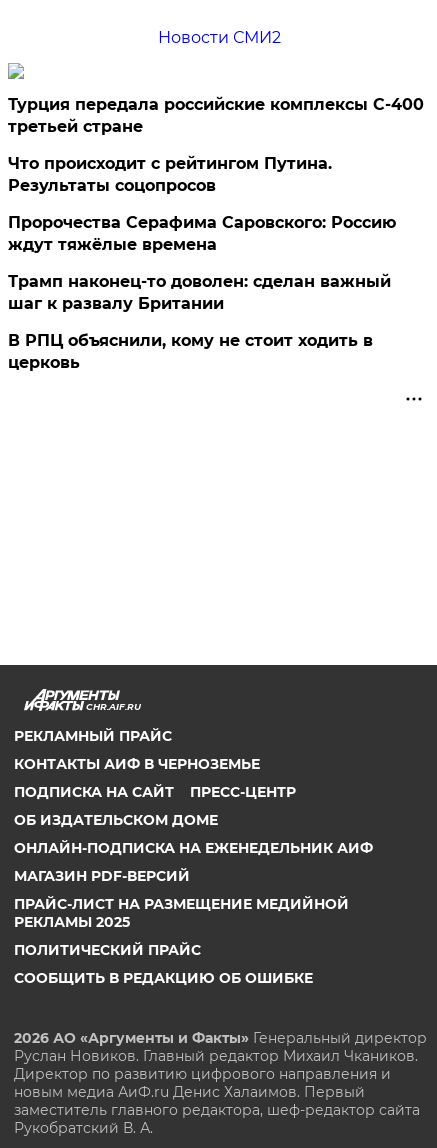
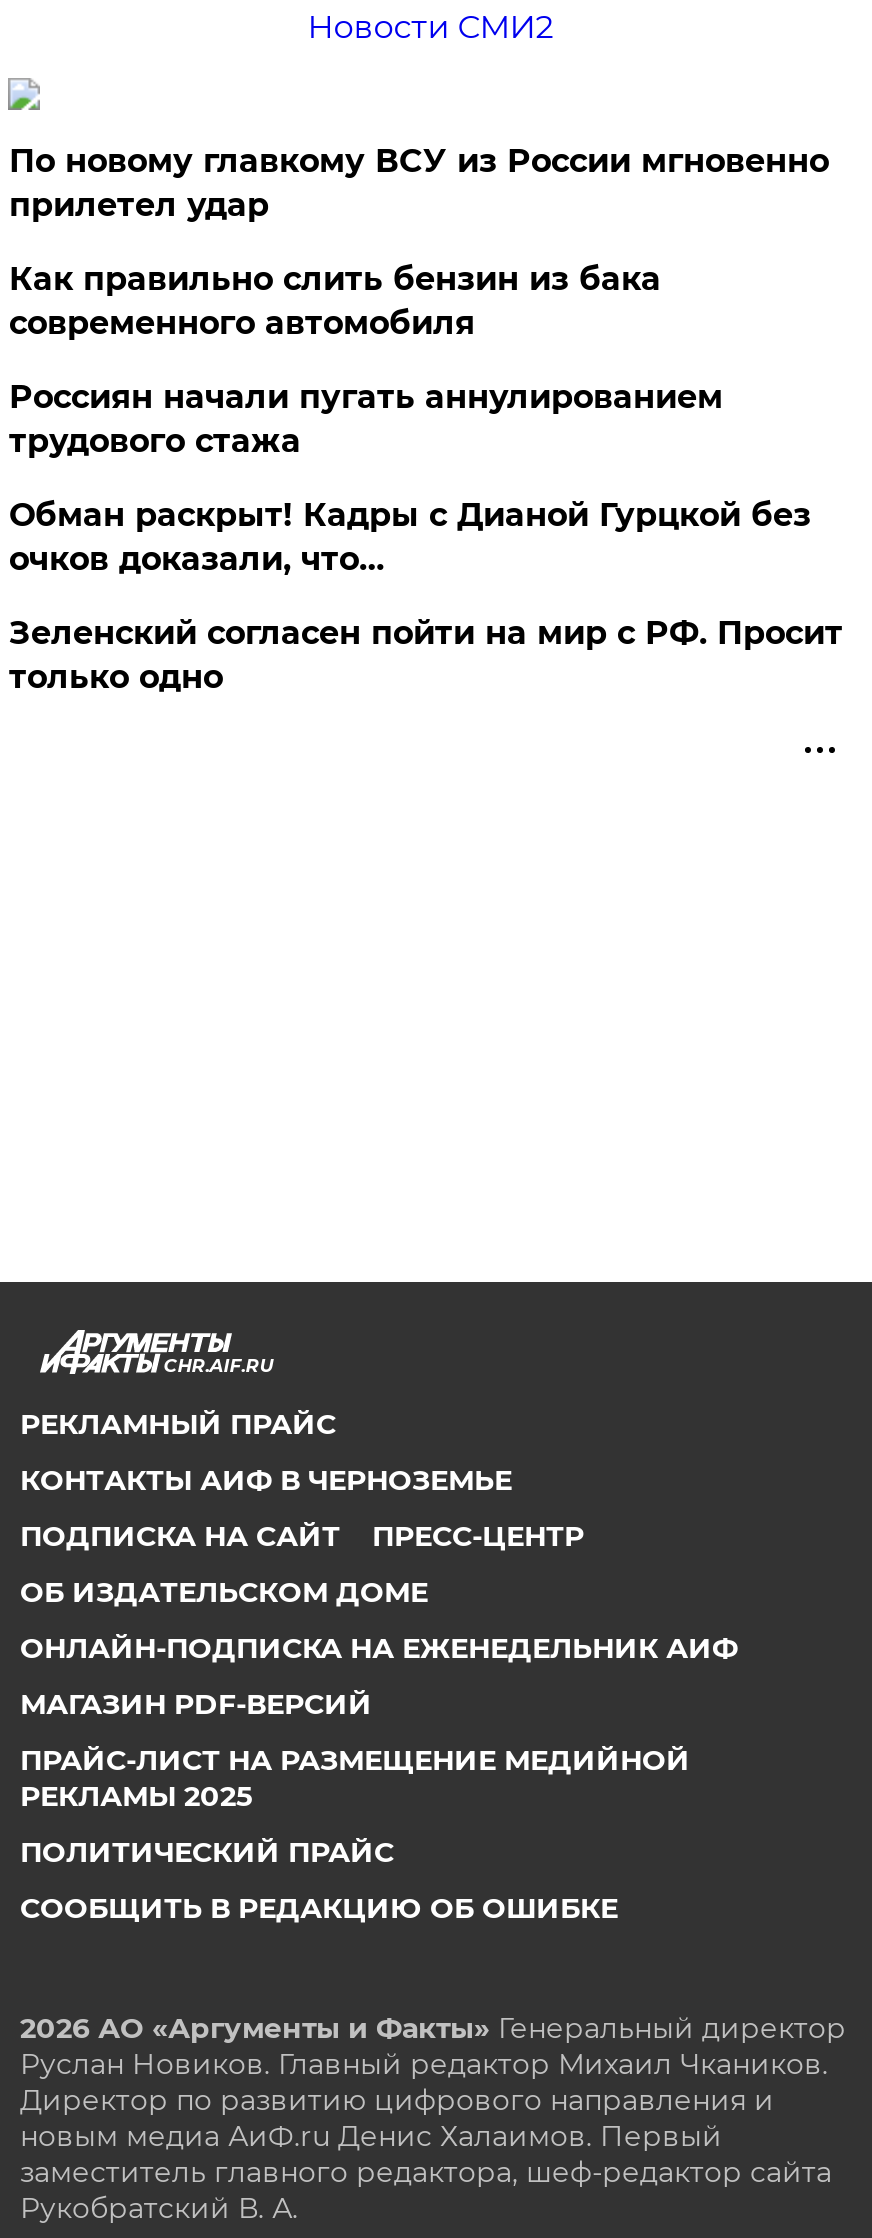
[8,95,424,136] Турция передала российские комплексы С-400 | третьей стране -> [9,142,829,224] По новому главкому ВСУ из России мгновенно | прилетел удар
[8,154,332,195] Что происходит с рейтингом Путина. | Результаты соцопросов -> [9,260,661,342] Как правильно слить бензин из бака | современного автомобиля
[8,213,396,254] Пророчества Серафима Саровского: Россию | ждут тяжёлые времена -> [9,378,723,460] Россиян начали пугать аннулированием | трудового стажа
[8,272,391,313] Трамп наконец-то доволен: сделан важный | шаг к развалу Британии -> [9,496,811,578] Обман раскрыт! Кадры с Дианой Гурцкой без | очков доказали, что…
[8,331,373,372] В РПЦ объяснили, кому не стоит ходить в | церковь -> [9,614,843,696] Зеленский согласен пойти на мир с РФ. Просит | только одно

